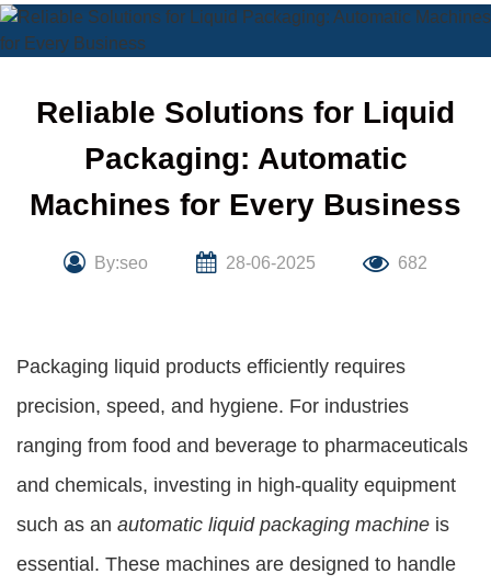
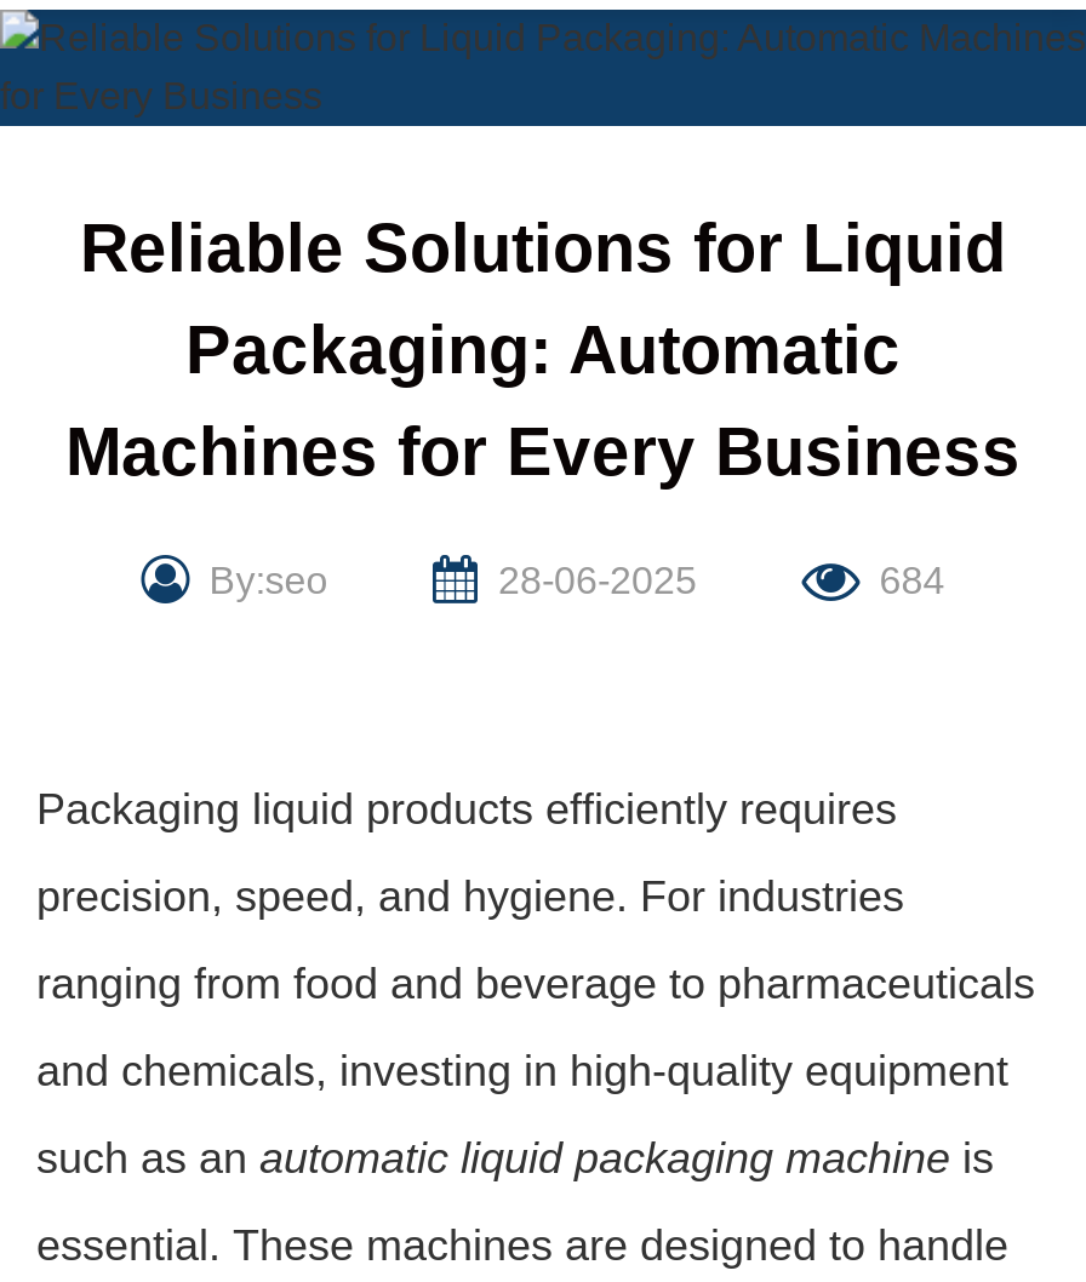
[398,254,427,272] 682 -> [879,560,945,601] 684

